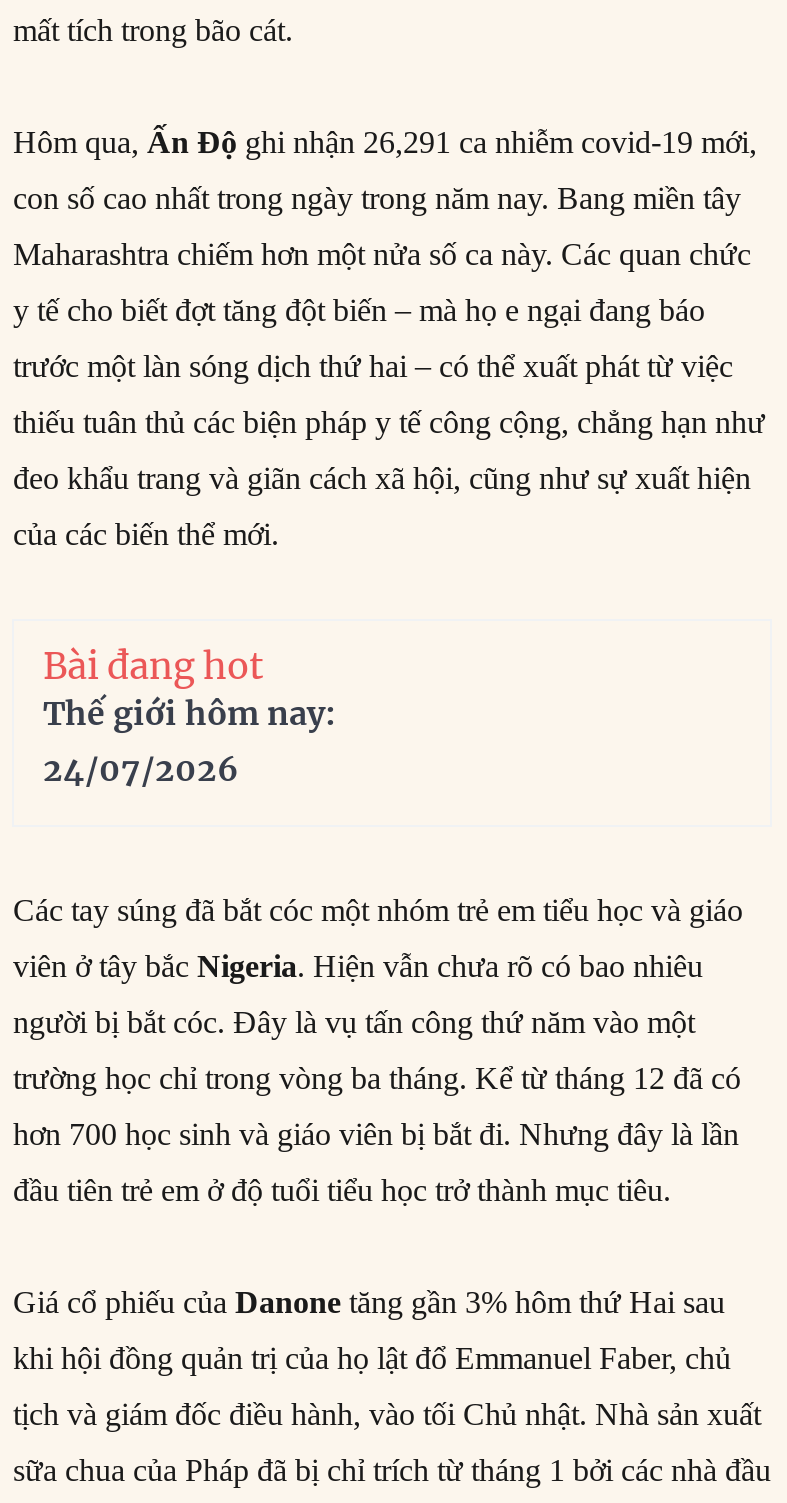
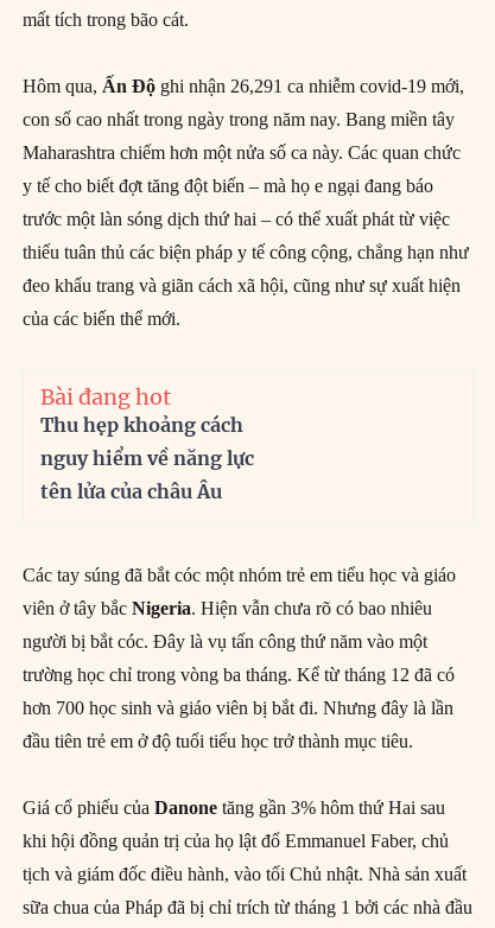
[43,693,335,789] Thế giới hôm nay: | 24/07/2026 -> [41,413,255,503] Thu hẹp khoảng cách | nguy hiểm về năng lực | tên lửa của châu Âu

